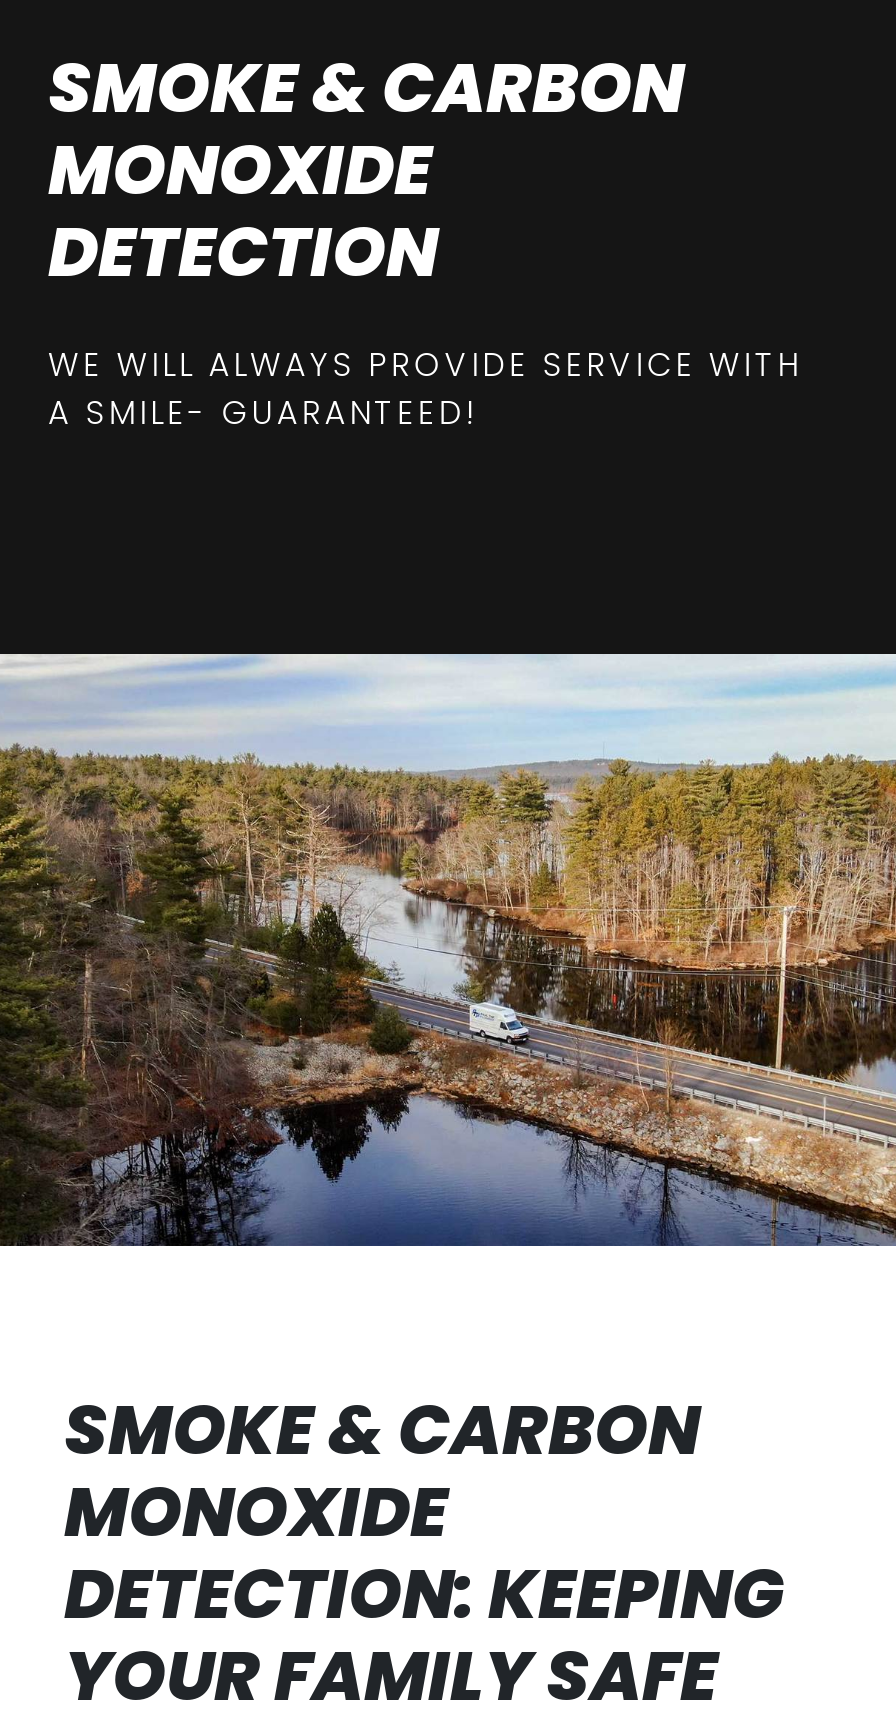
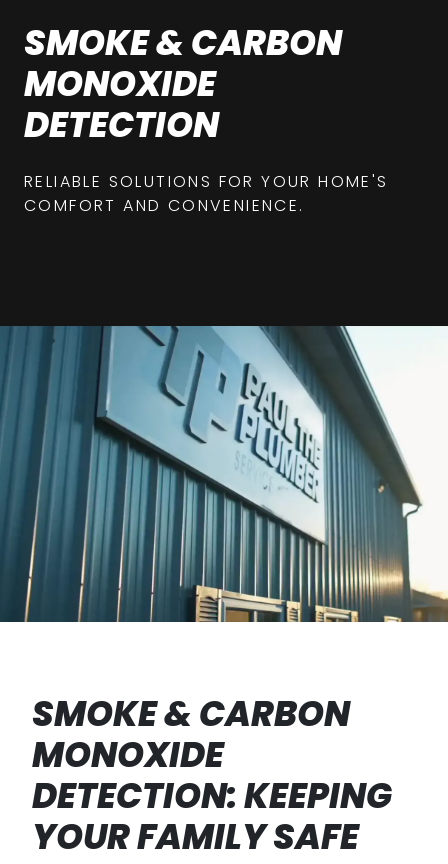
[48,343,802,437] WE WILL ALWAYS PROVIDE SERVICE WITH | A SMILE- GUARANTEED! -> [24,170,389,217] RELIABLE SOLUTIONS FOR YOUR HOME'S | COMFORT AND CONVENIENCE.
[6,652,890,1248] [image] -> [3,325,445,623] [image]

